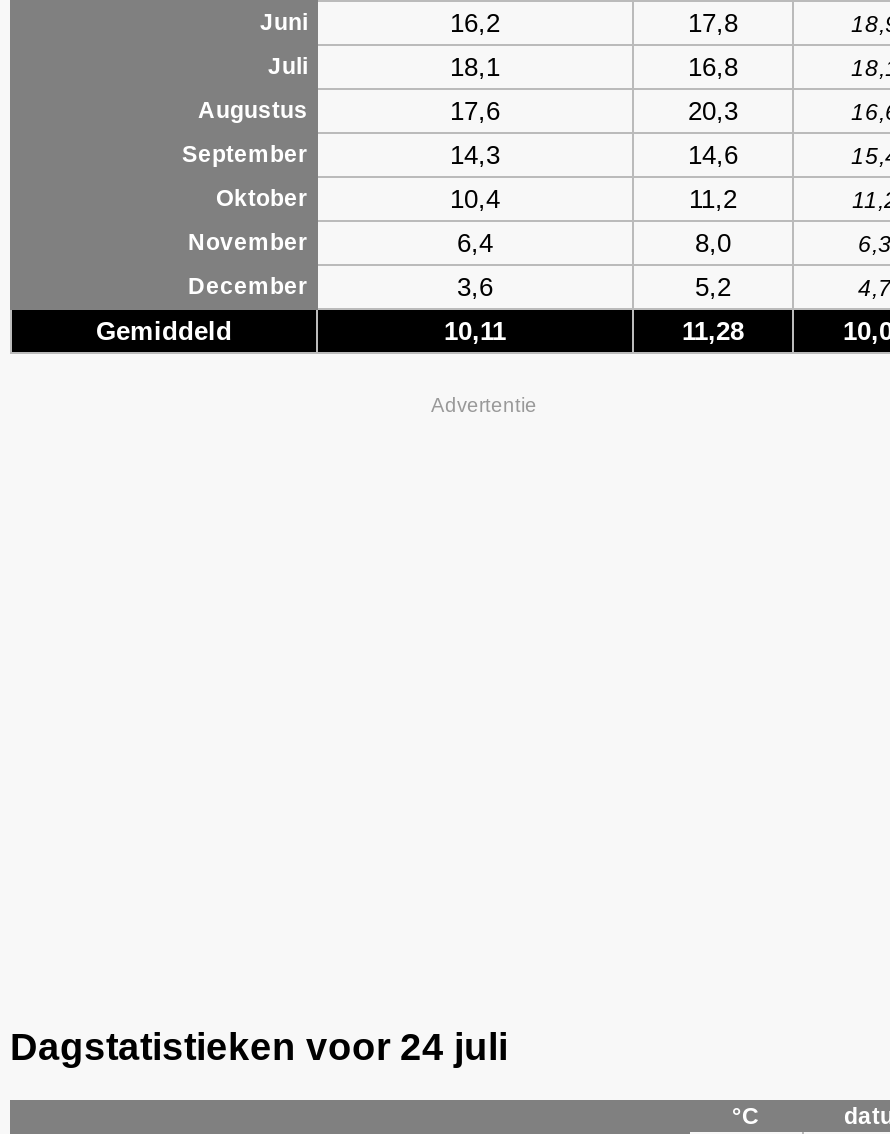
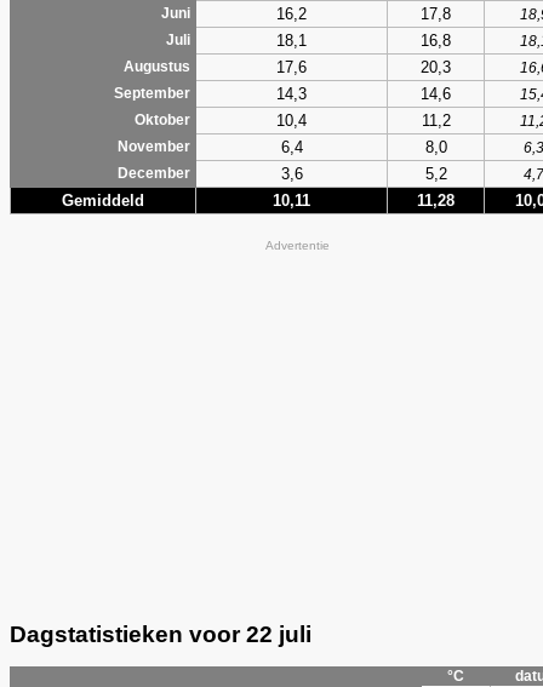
[10,1025,508,1067] Dagstatistieken voor 24 juli -> [10,621,311,647] Dagstatistieken voor 22 juli

